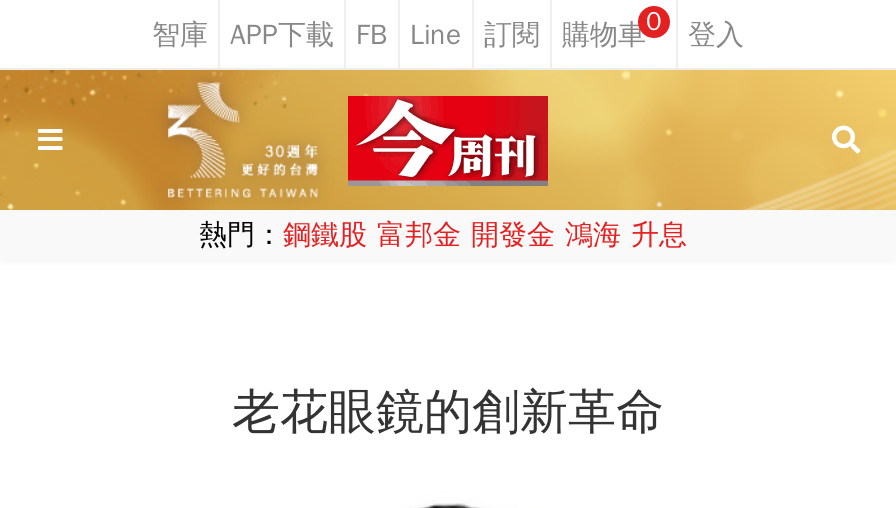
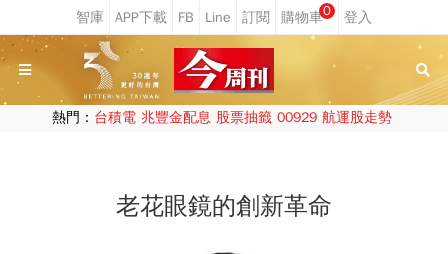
[199,218,687,252] 熱門：鋼鐵股 富邦金 開發金 鴻海 升息 -> [51,109,391,126] 熱門：台積電 兆豐金配息 股票抽籤 00929 航運股走勢

